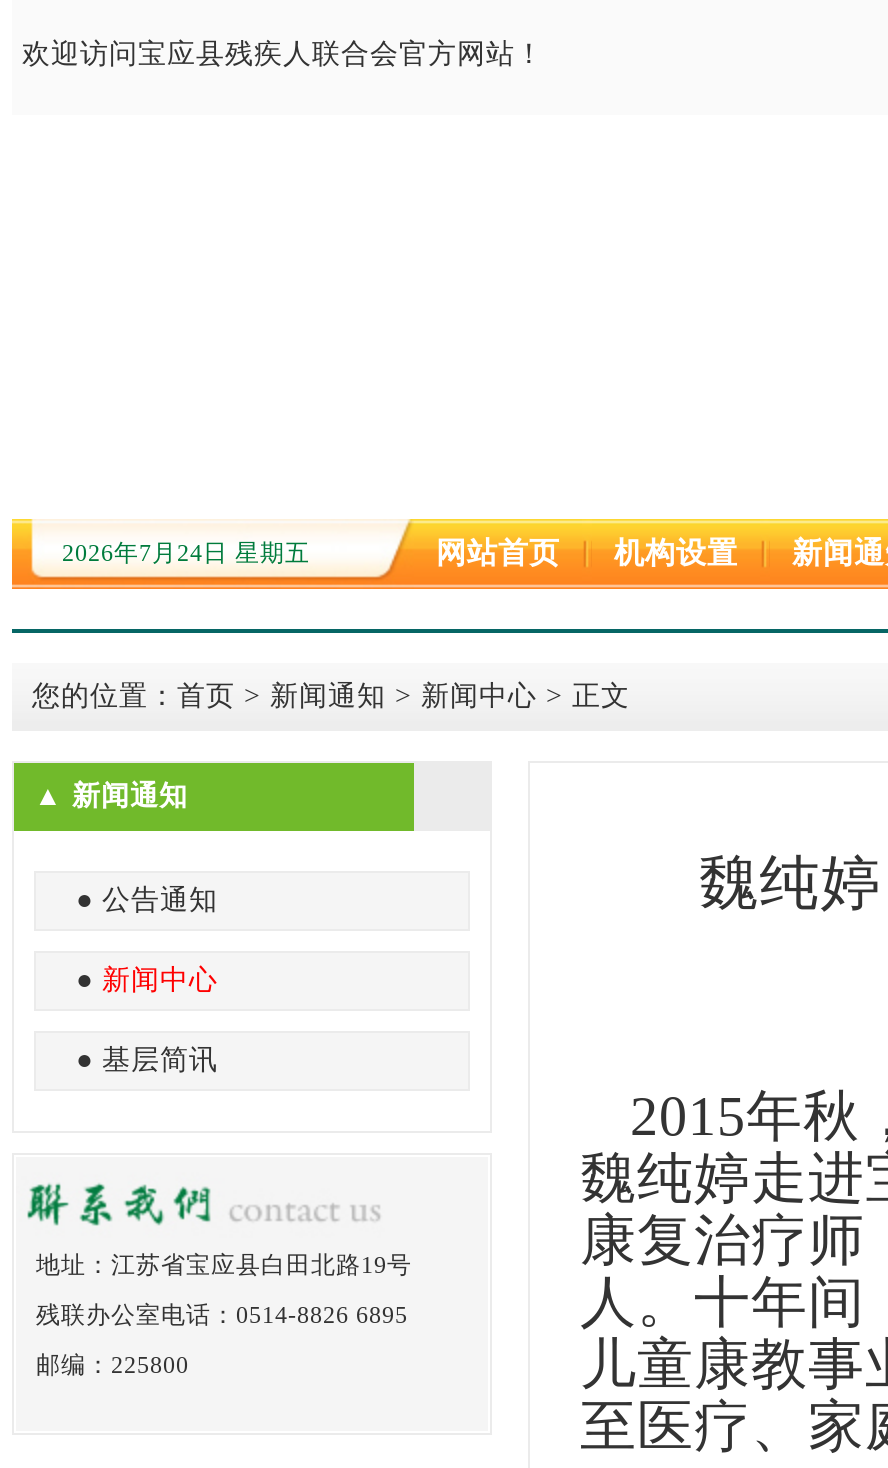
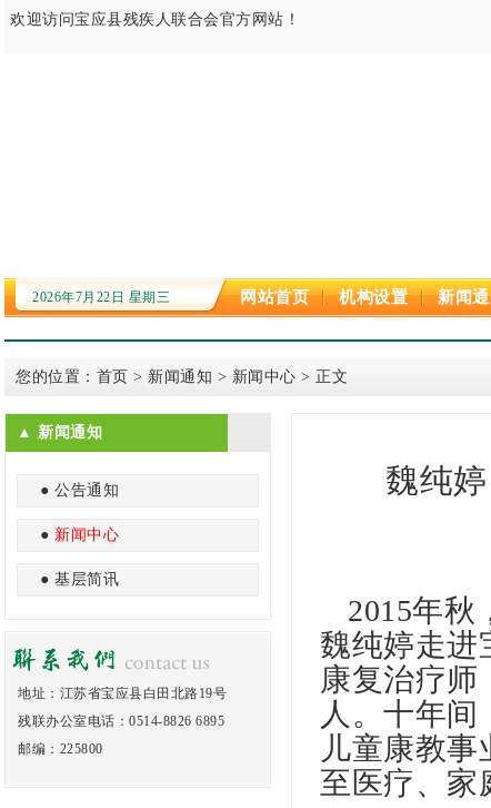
[62,539,310,567] 2026年7月24日 星期五 -> [32,289,170,305] 2026年7月22日 星期三

